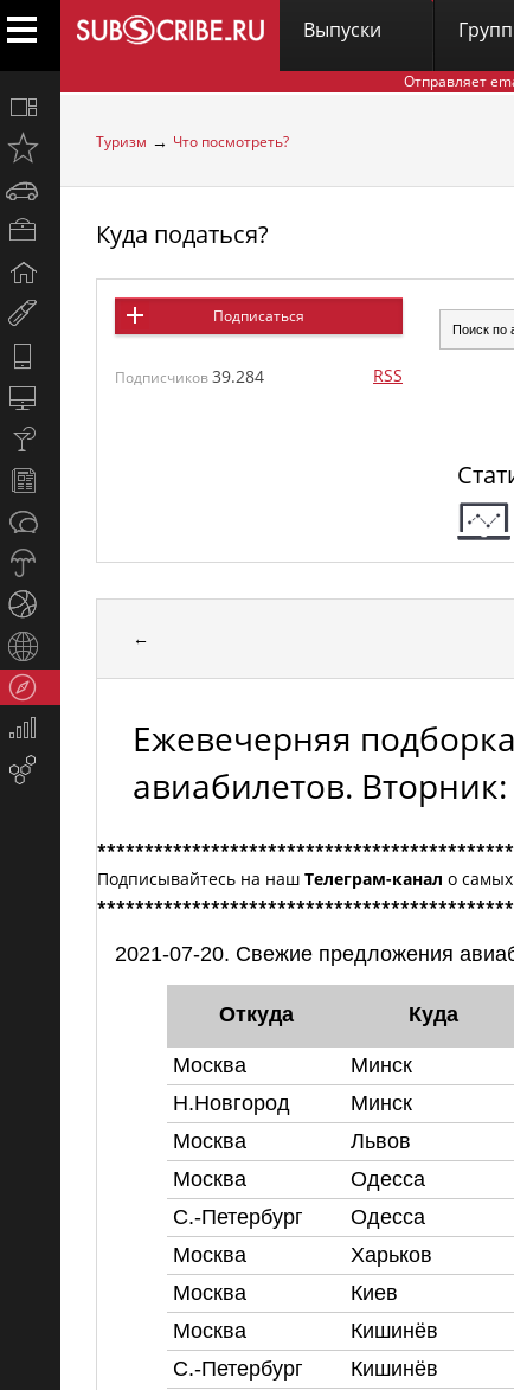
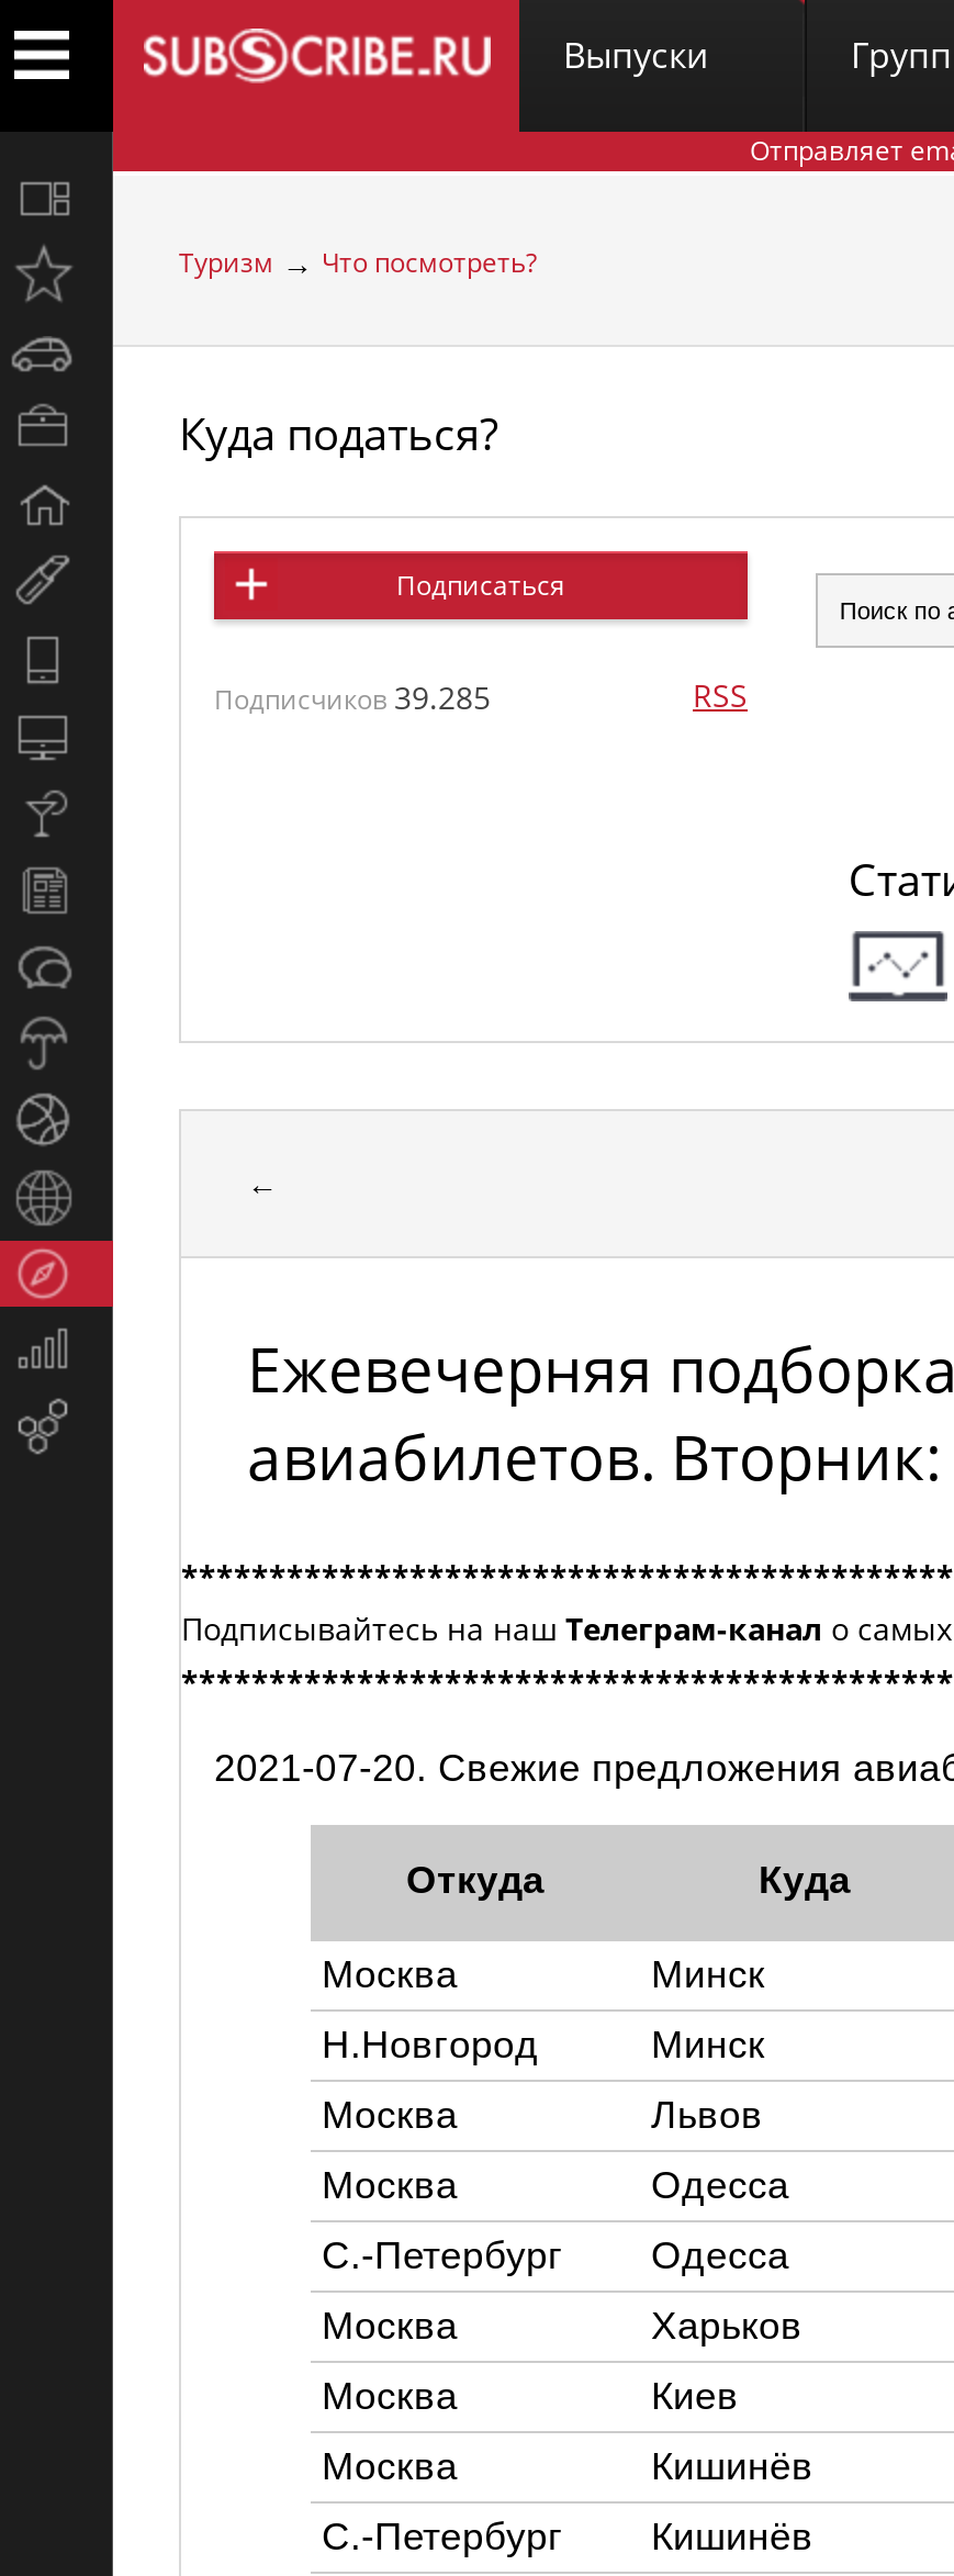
[115,365,264,387] Подписчиков 39.284 -> [214,676,491,718] Подписчиков 39.285

